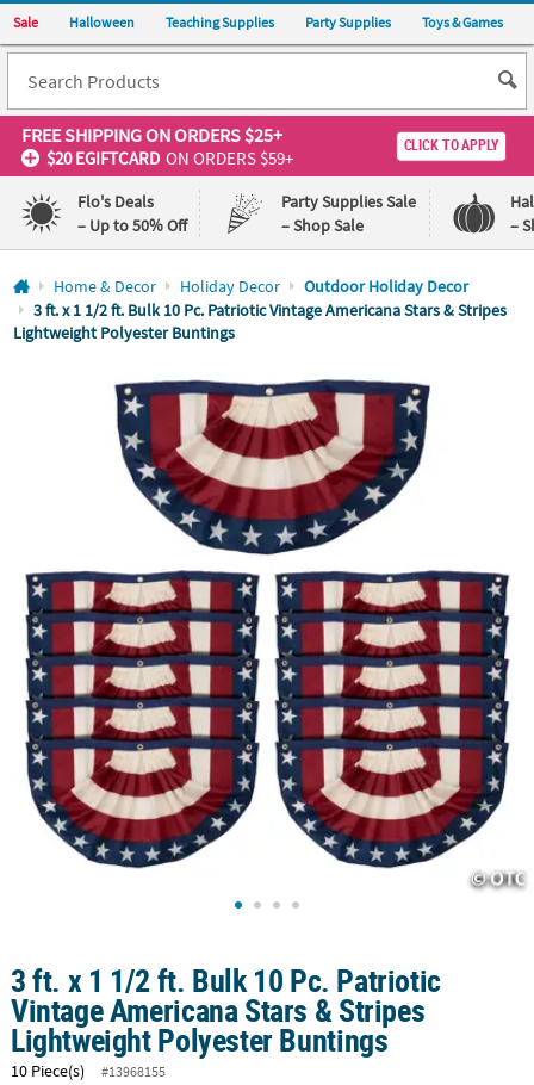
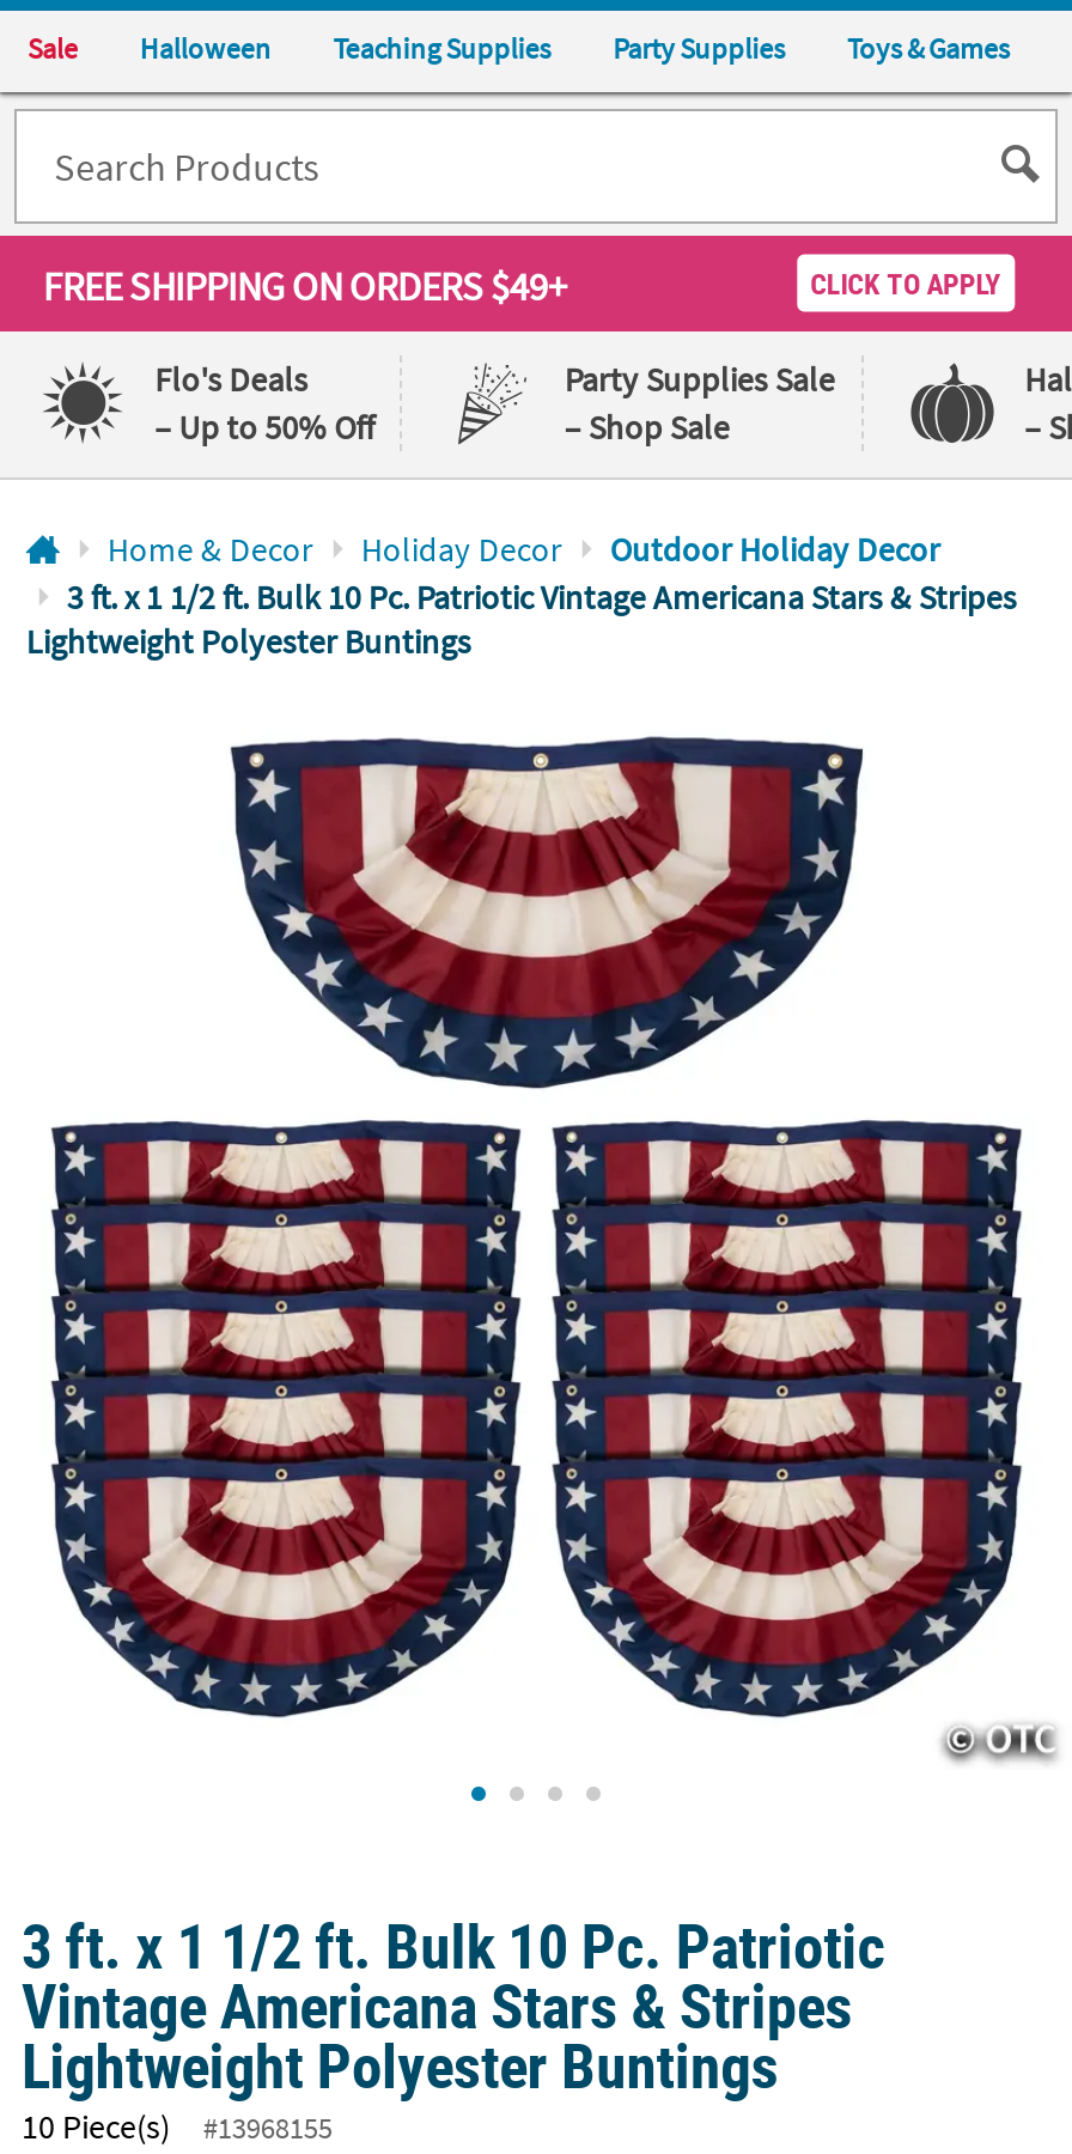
[21,122,293,169] FREE SHIPPING ON ORDERS $25+ | $20 EGIFTCARD ON ORDERS $59+ -> [43,262,567,309] FREE SHIPPING ON ORDERS $49+

